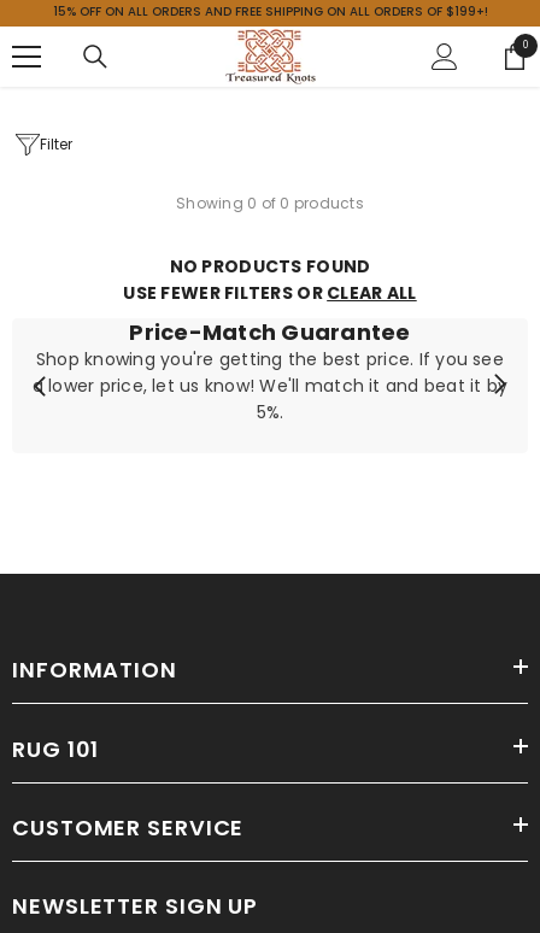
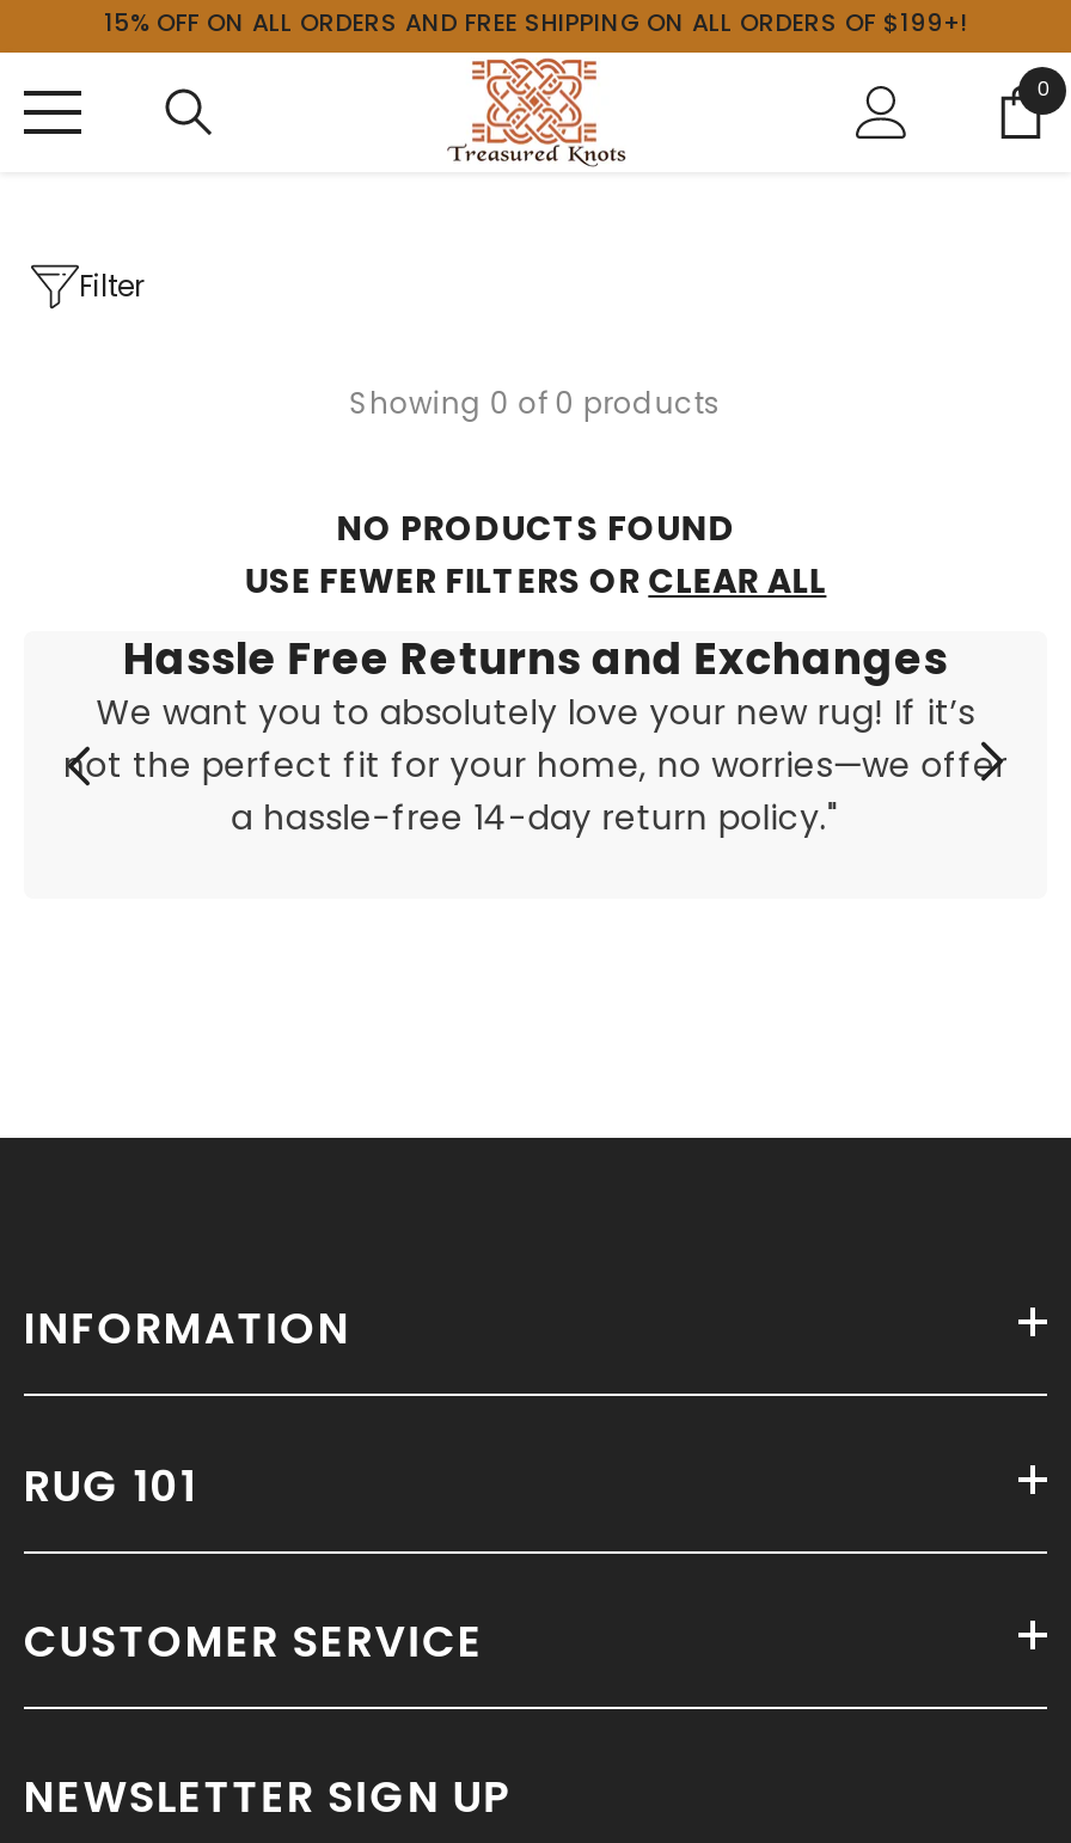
[32,317,508,424] Price-Match Guarantee | Shop knowing you're getting the best price. If you see | a lower price, let us know! We'll match it and beat it by | 5%. -> [63,629,1008,841] Hassle Free Returns and Exchanges | We want you to absolutely love your new rug! If it’s | not the perfect fit for your home, no worries—we offer | a hassle-free 14-day return policy."

